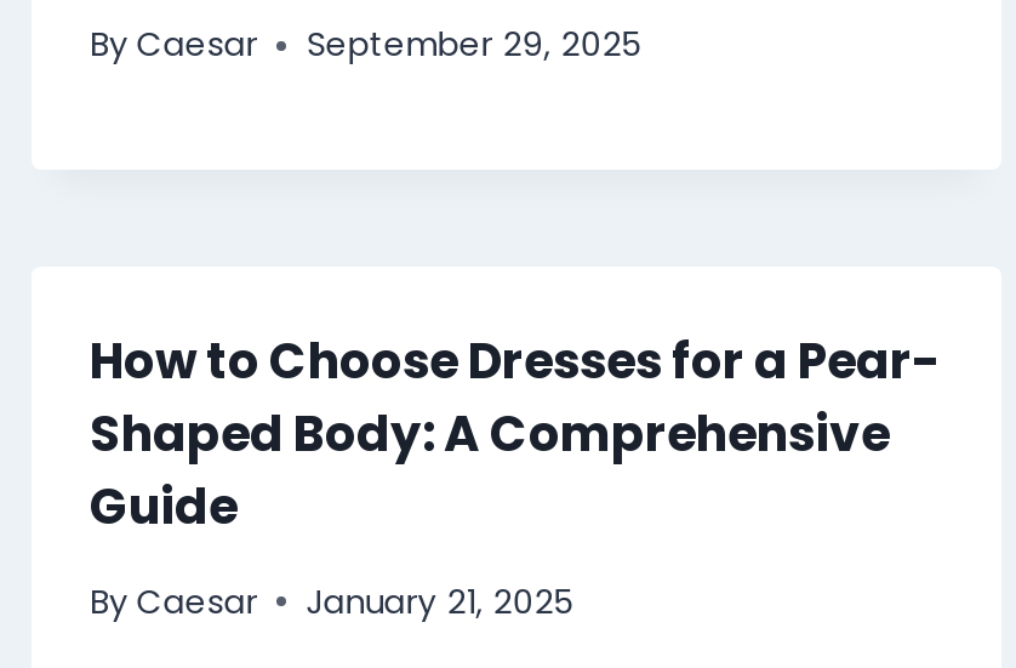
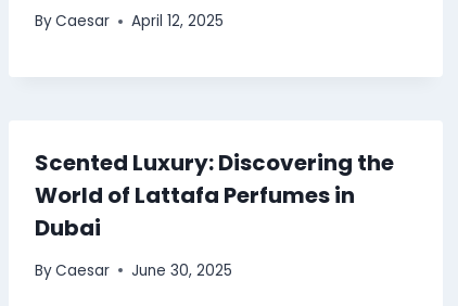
[90,23,641,69] By Caesar September 29, 2025 -> [35,11,224,32] By Caesar April 12, 2025
[90,328,941,541] How to Choose Dresses for a Pear- | Shaped Body: A Comprehensive | Guide -> [35,148,394,243] Scented Luxury: Discovering the | World of Lattafa Perfumes in | Dubai
[90,579,573,625] By Caesar January 21, 2025 -> [35,260,232,281] By Caesar June 30, 2025

